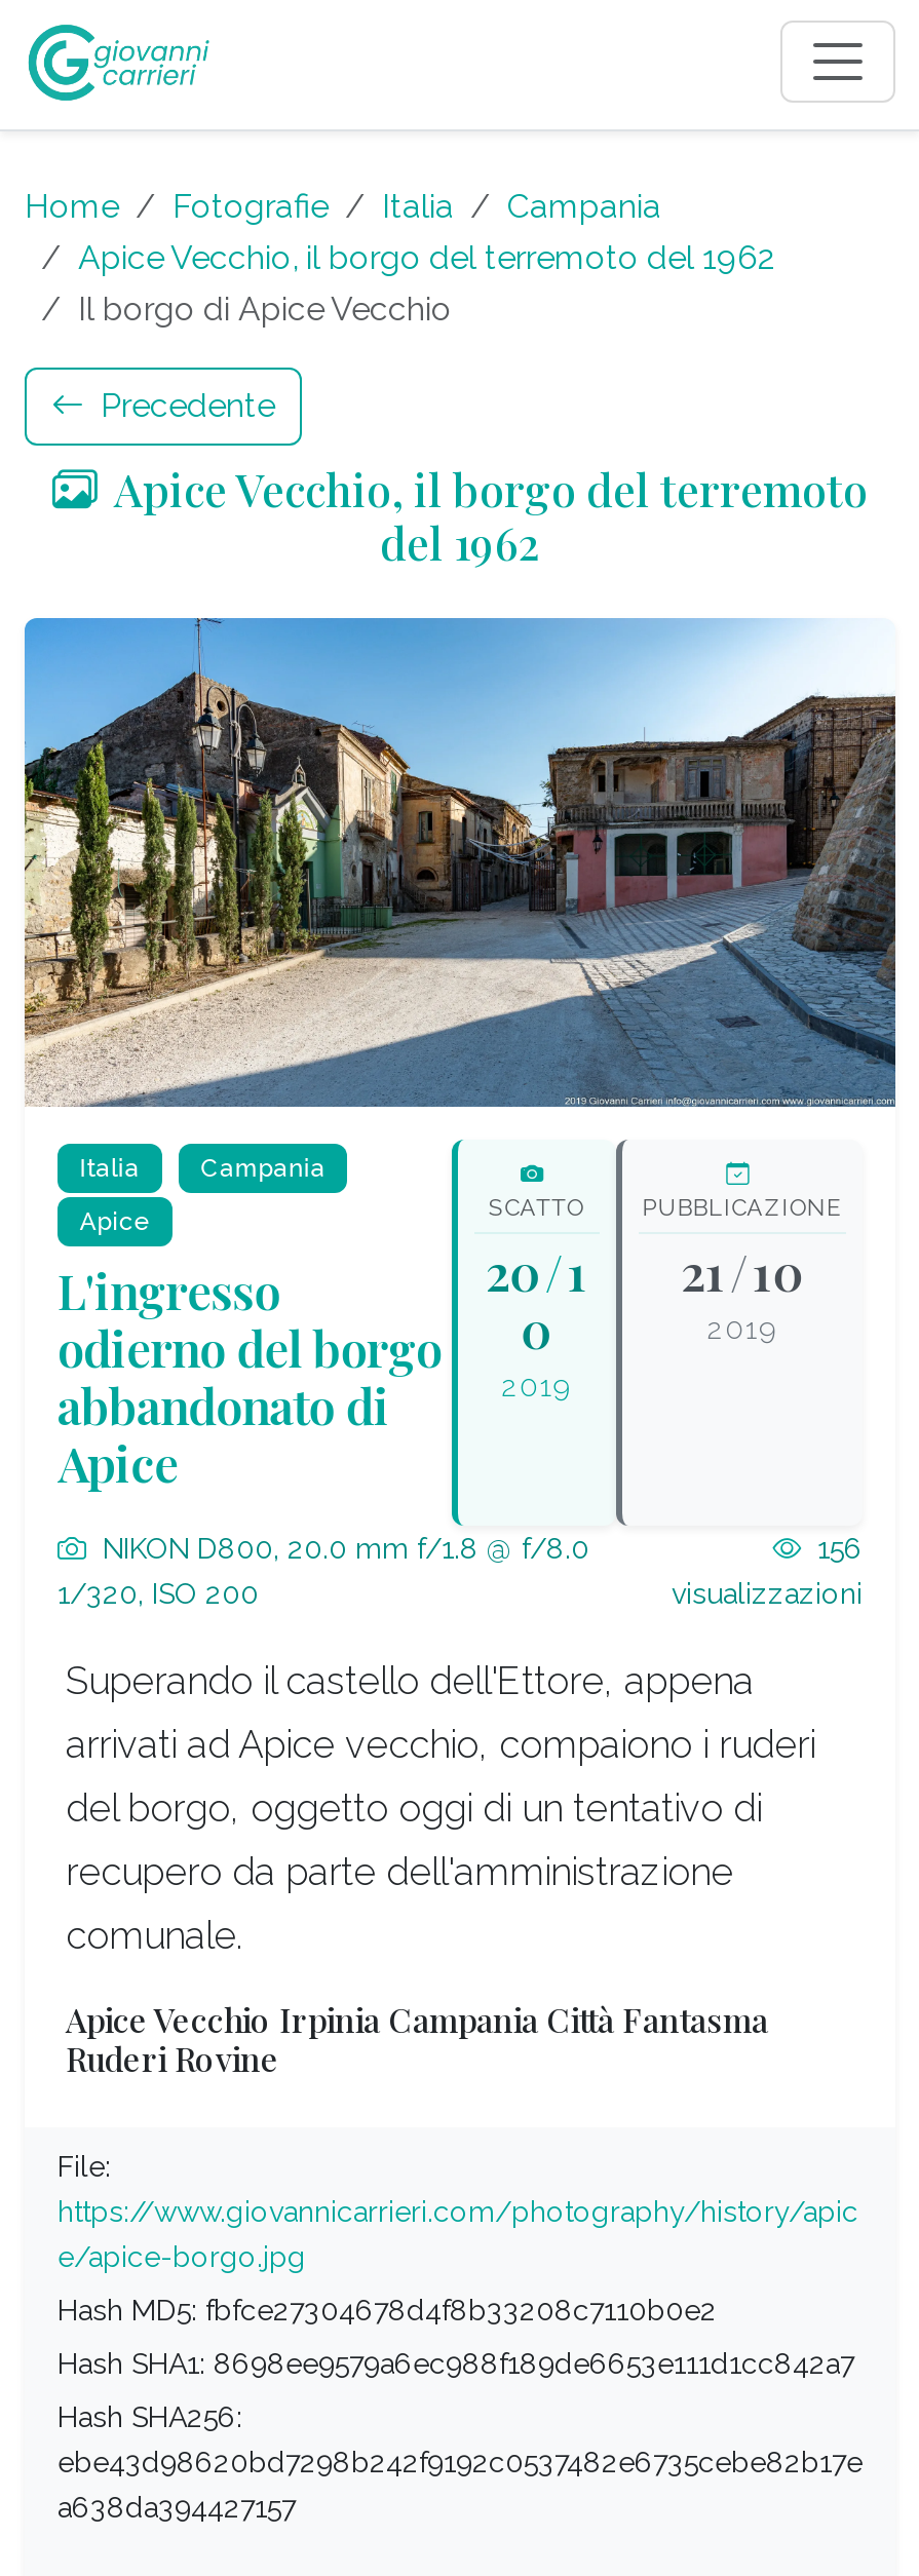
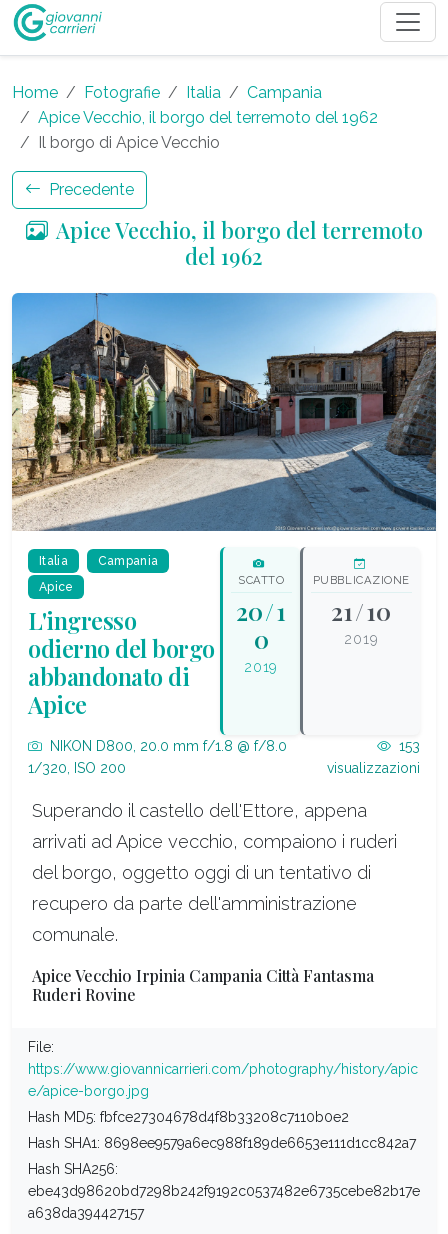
[809,1533,863,1566] 156 -> [395,738,420,754] 153

